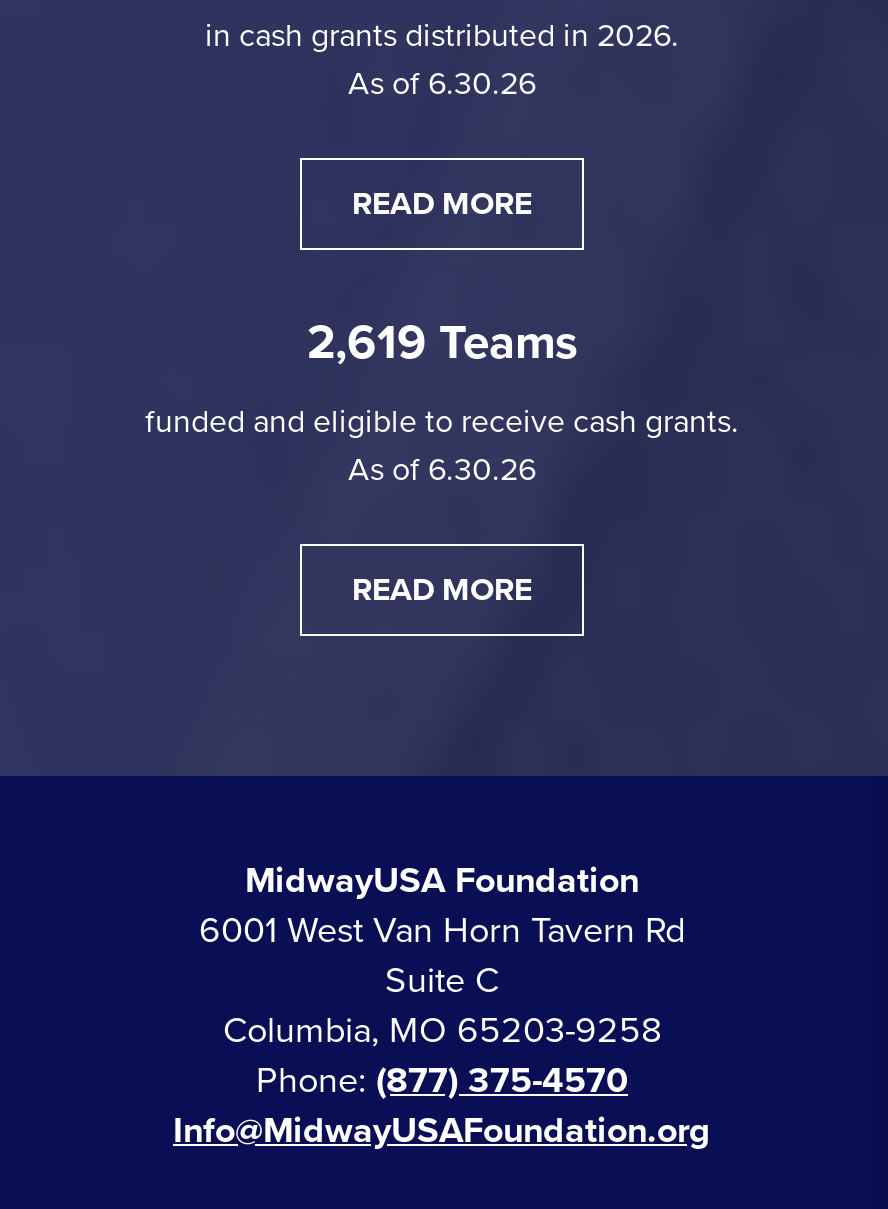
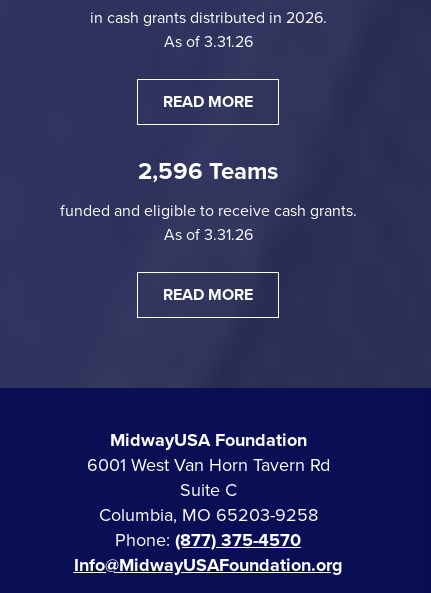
[348,64,536,104] As of 6.30.26 -> [163,32,252,52] As of 3.31.26
[307,314,577,372] 2,619 Teams -> [138,157,278,186] 2,596 Teams
[348,450,536,490] As of 6.30.26 -> [163,225,252,245] As of 3.31.26

